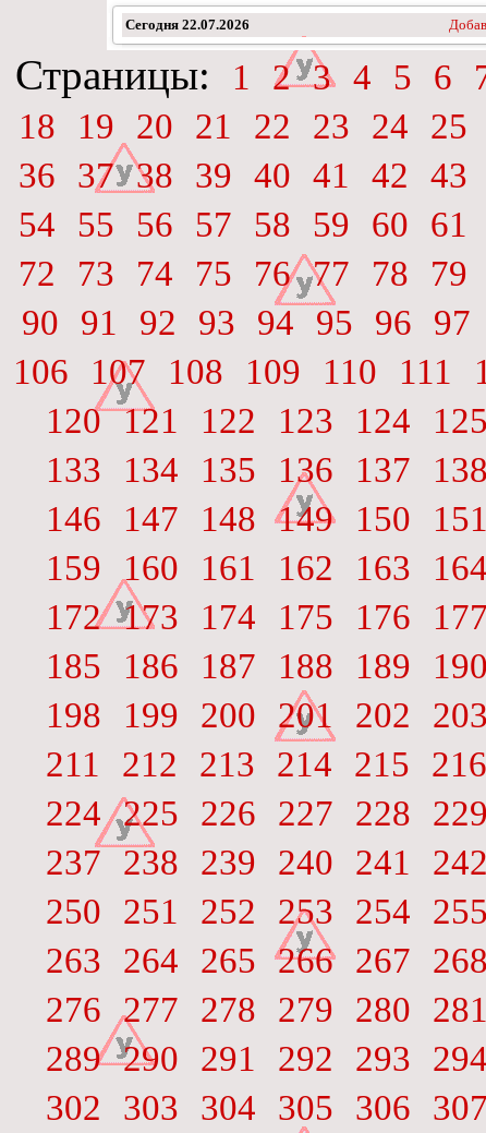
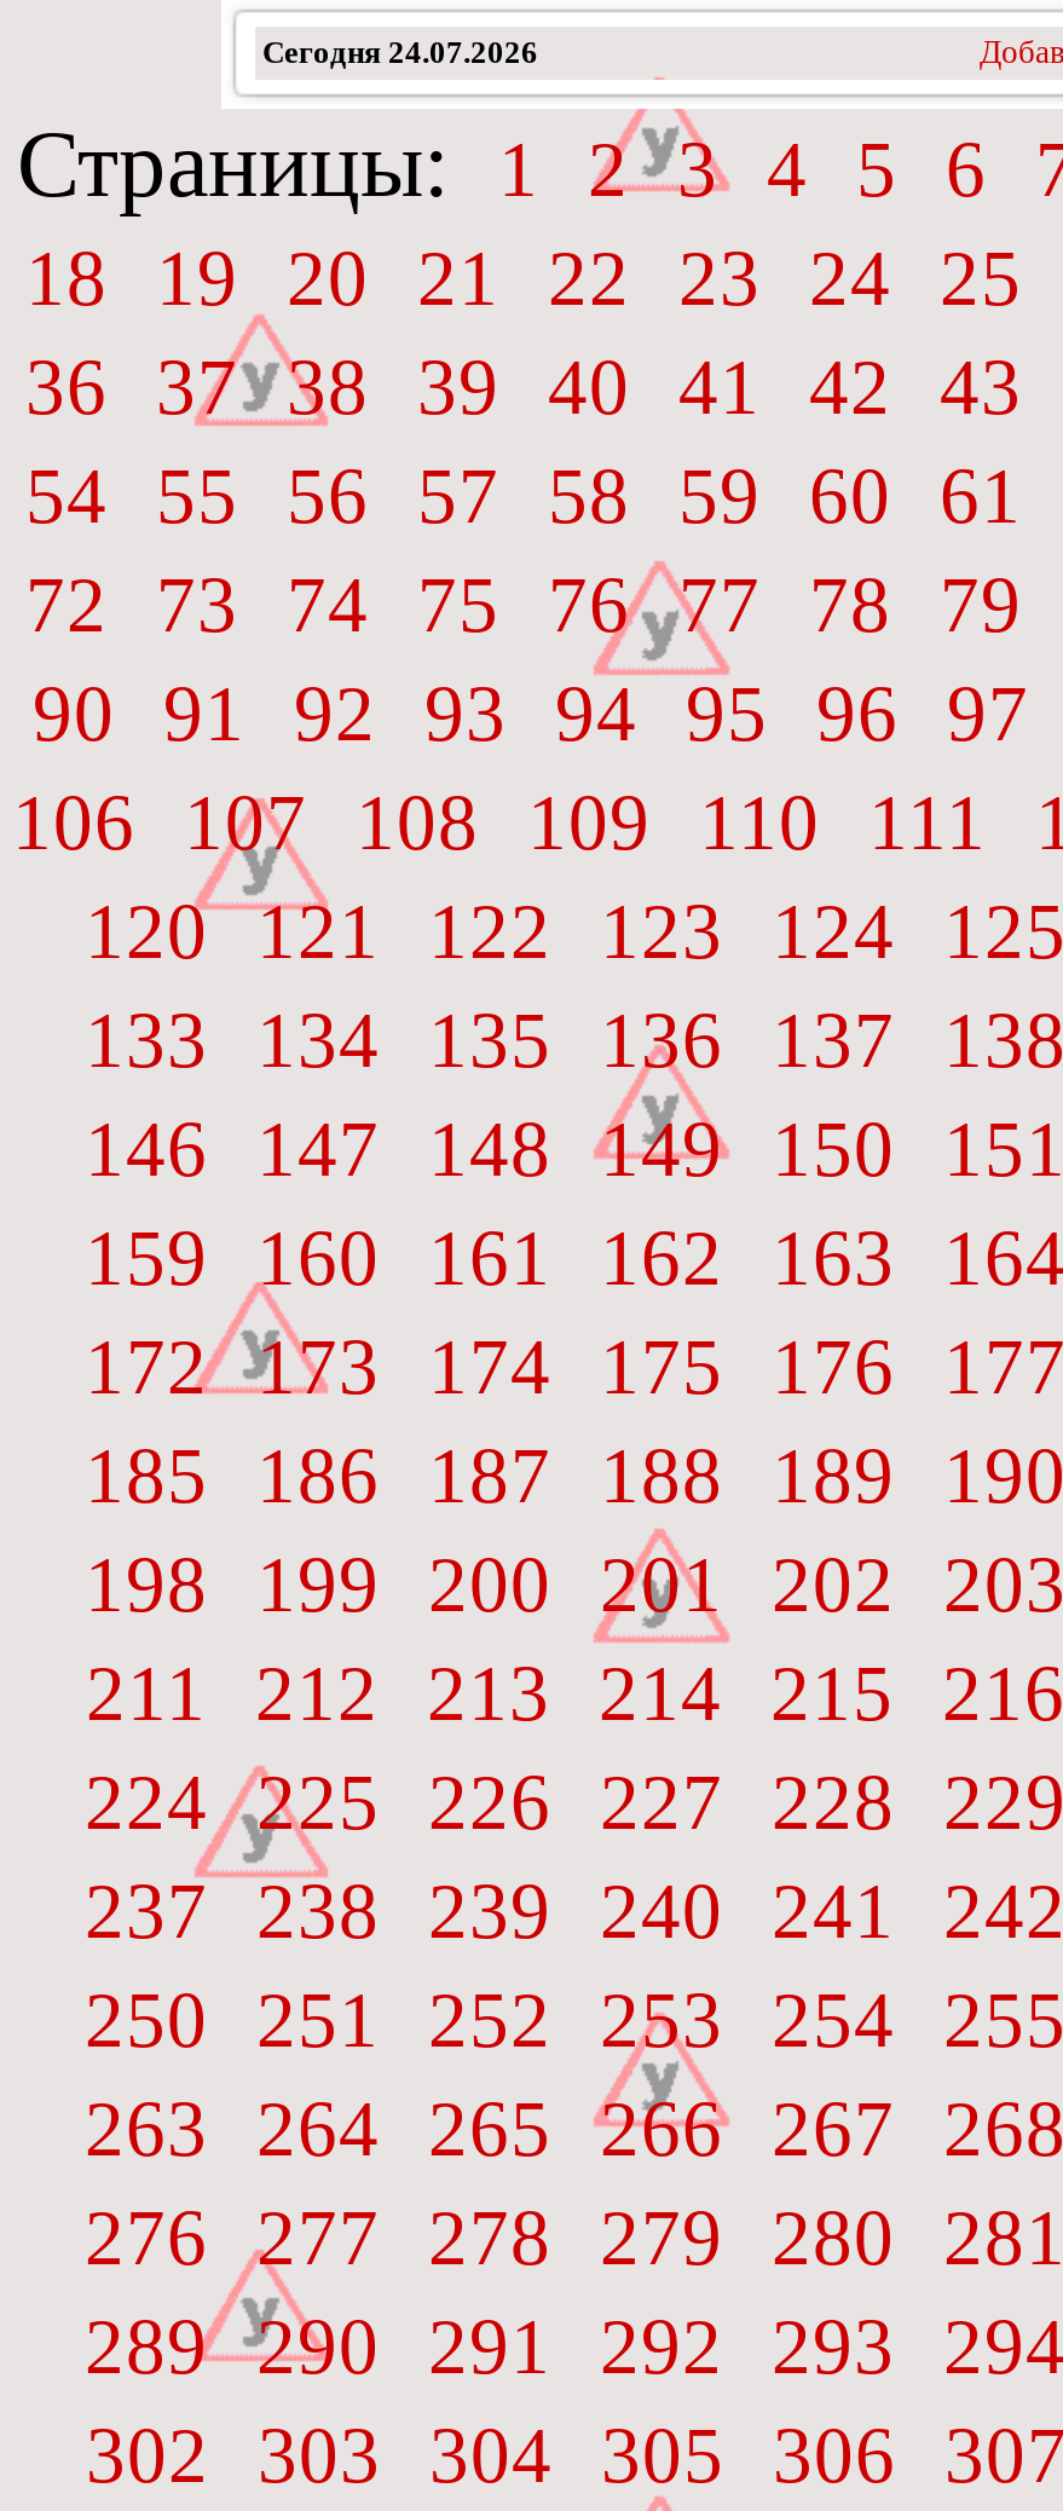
[125,16,250,33] Сегодня 22.07.2026 -> [262,34,538,70] Сегодня 24.07.2026

